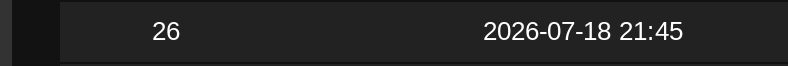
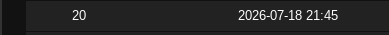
[152,16,180,46] 26 -> [72,8,86,23] 20

